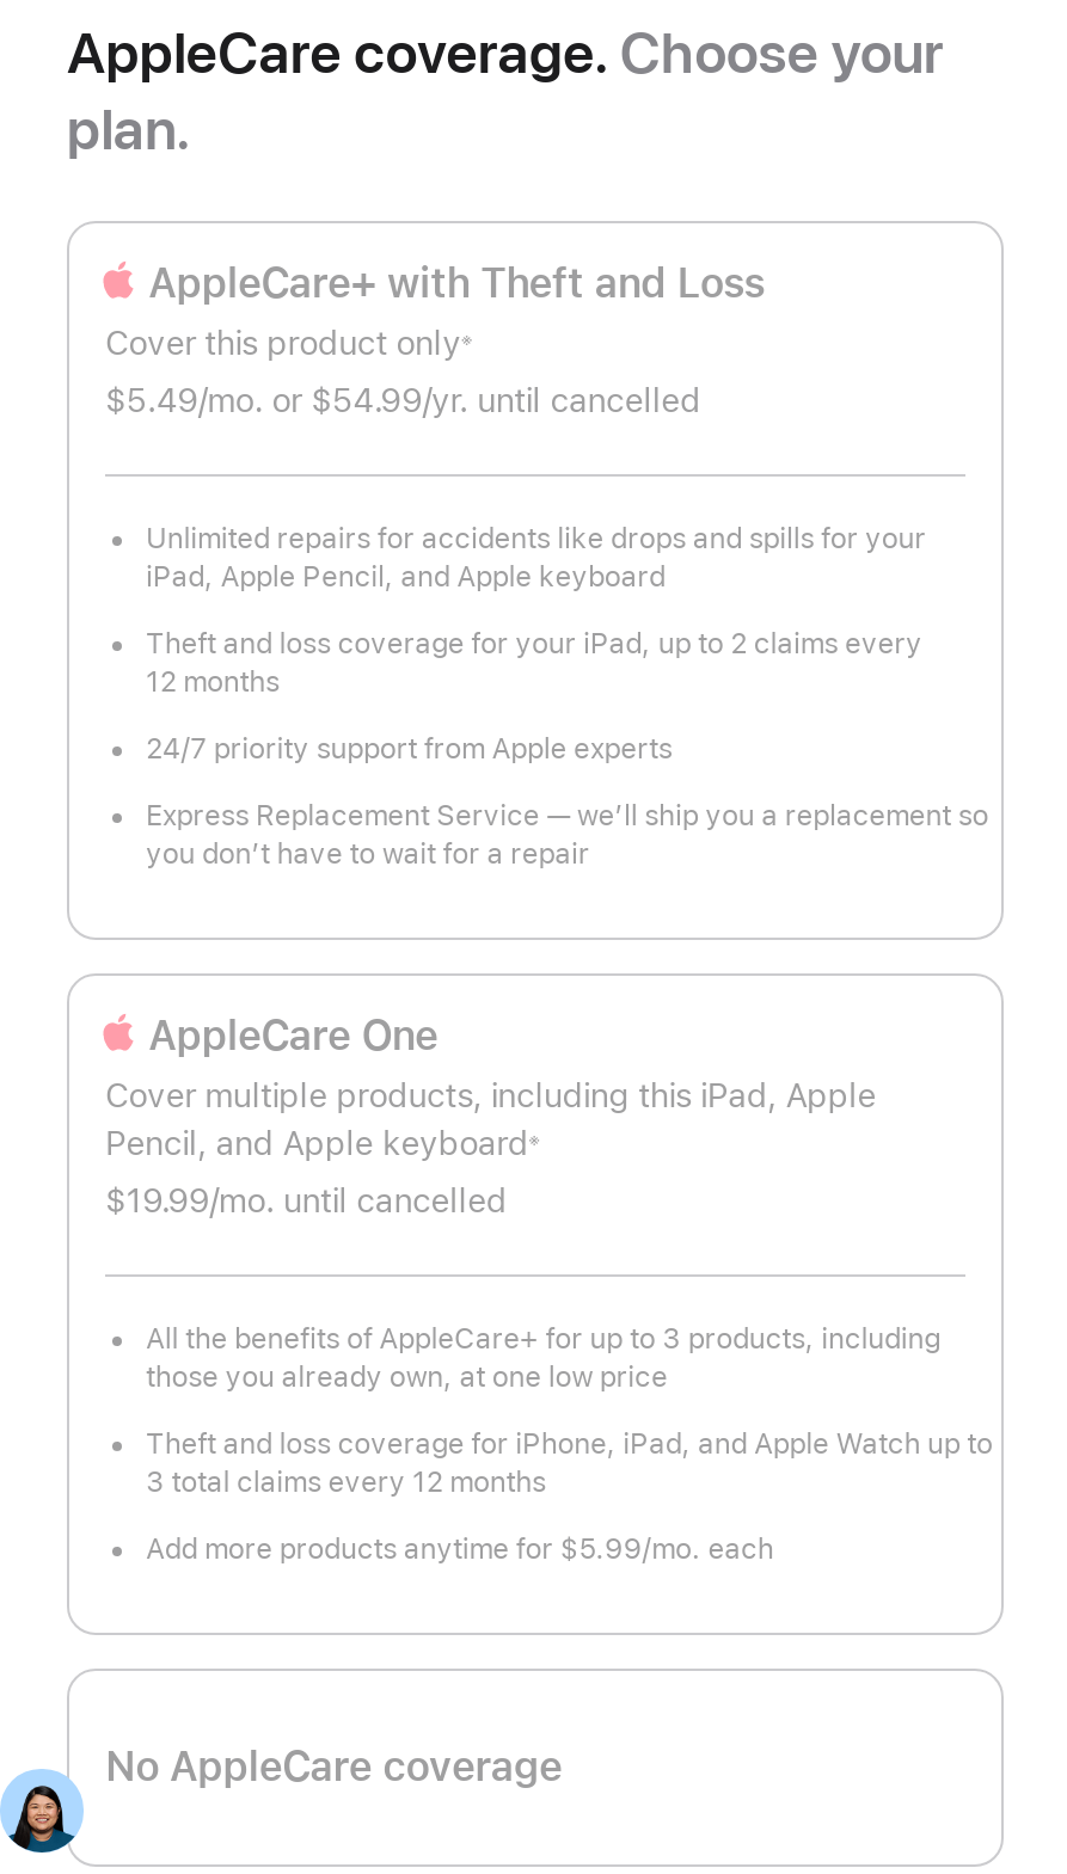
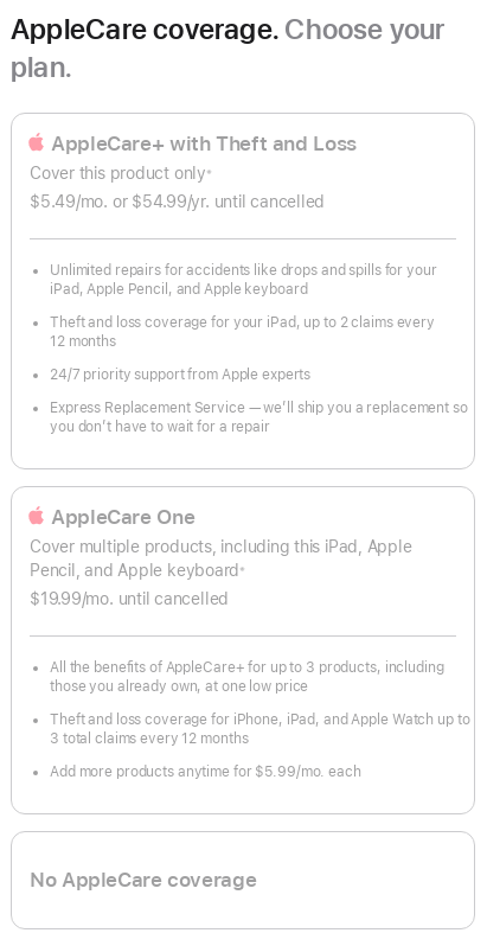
[7,1767,86,1855] [image] -> none

